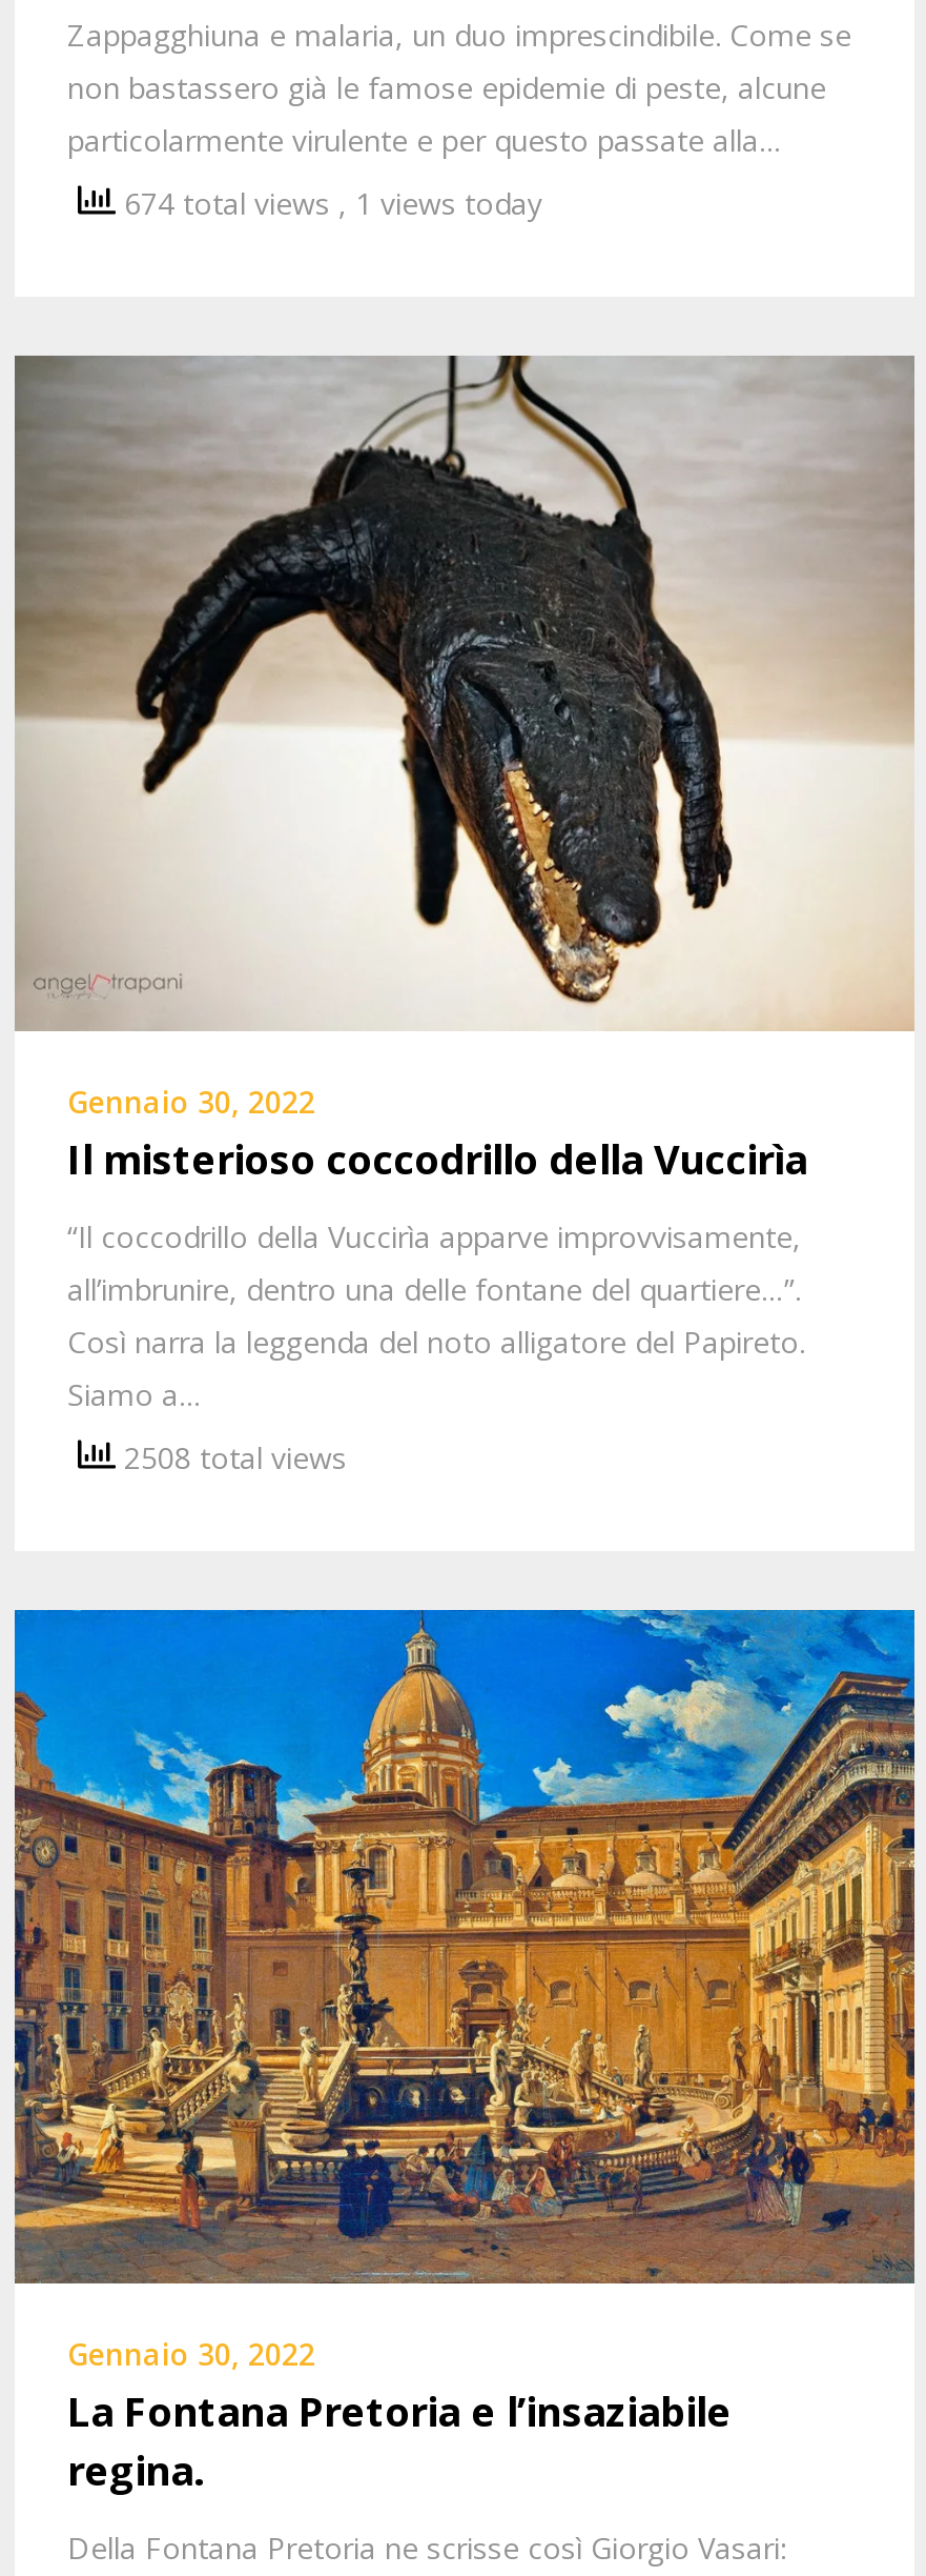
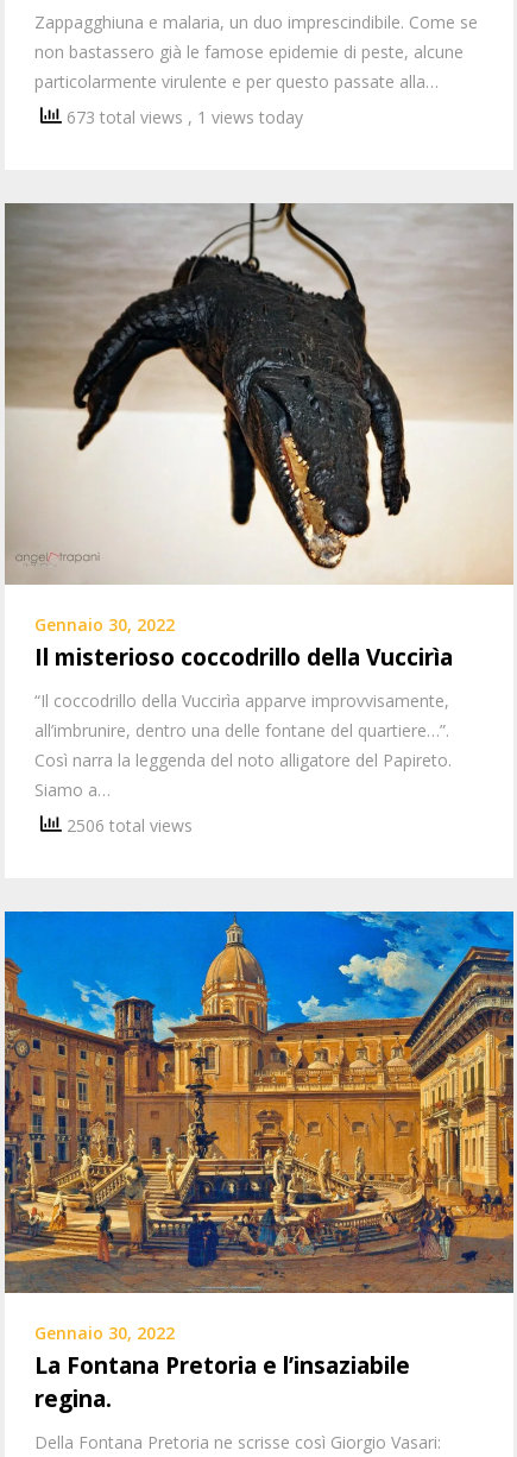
[116,183,542,223] 674 total views, 1 views today -> [62,106,303,128] 673 total views, 1 views today
[116,1437,347,1477] 2508 total views -> [62,814,193,836] 2506 total views

